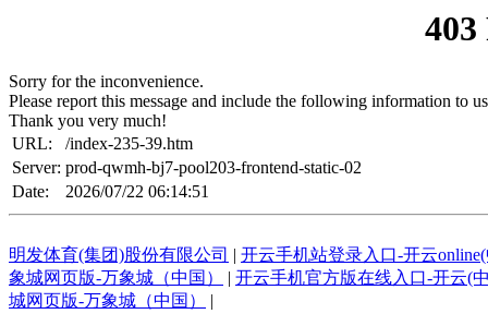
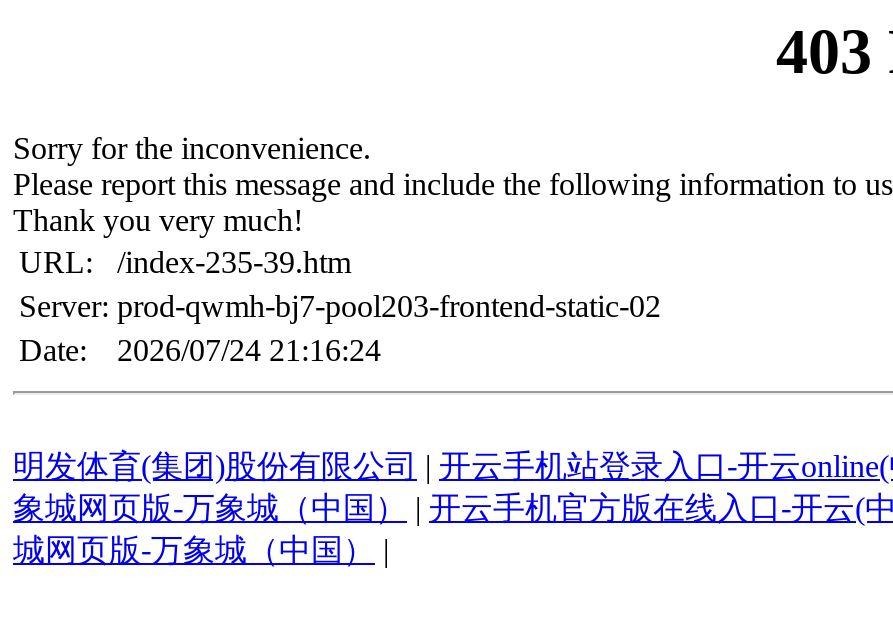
[12,183,209,201] Date: 2026/07/22 06:14:51 -> [19,334,381,368] Date: 2026/07/24 21:16:24

